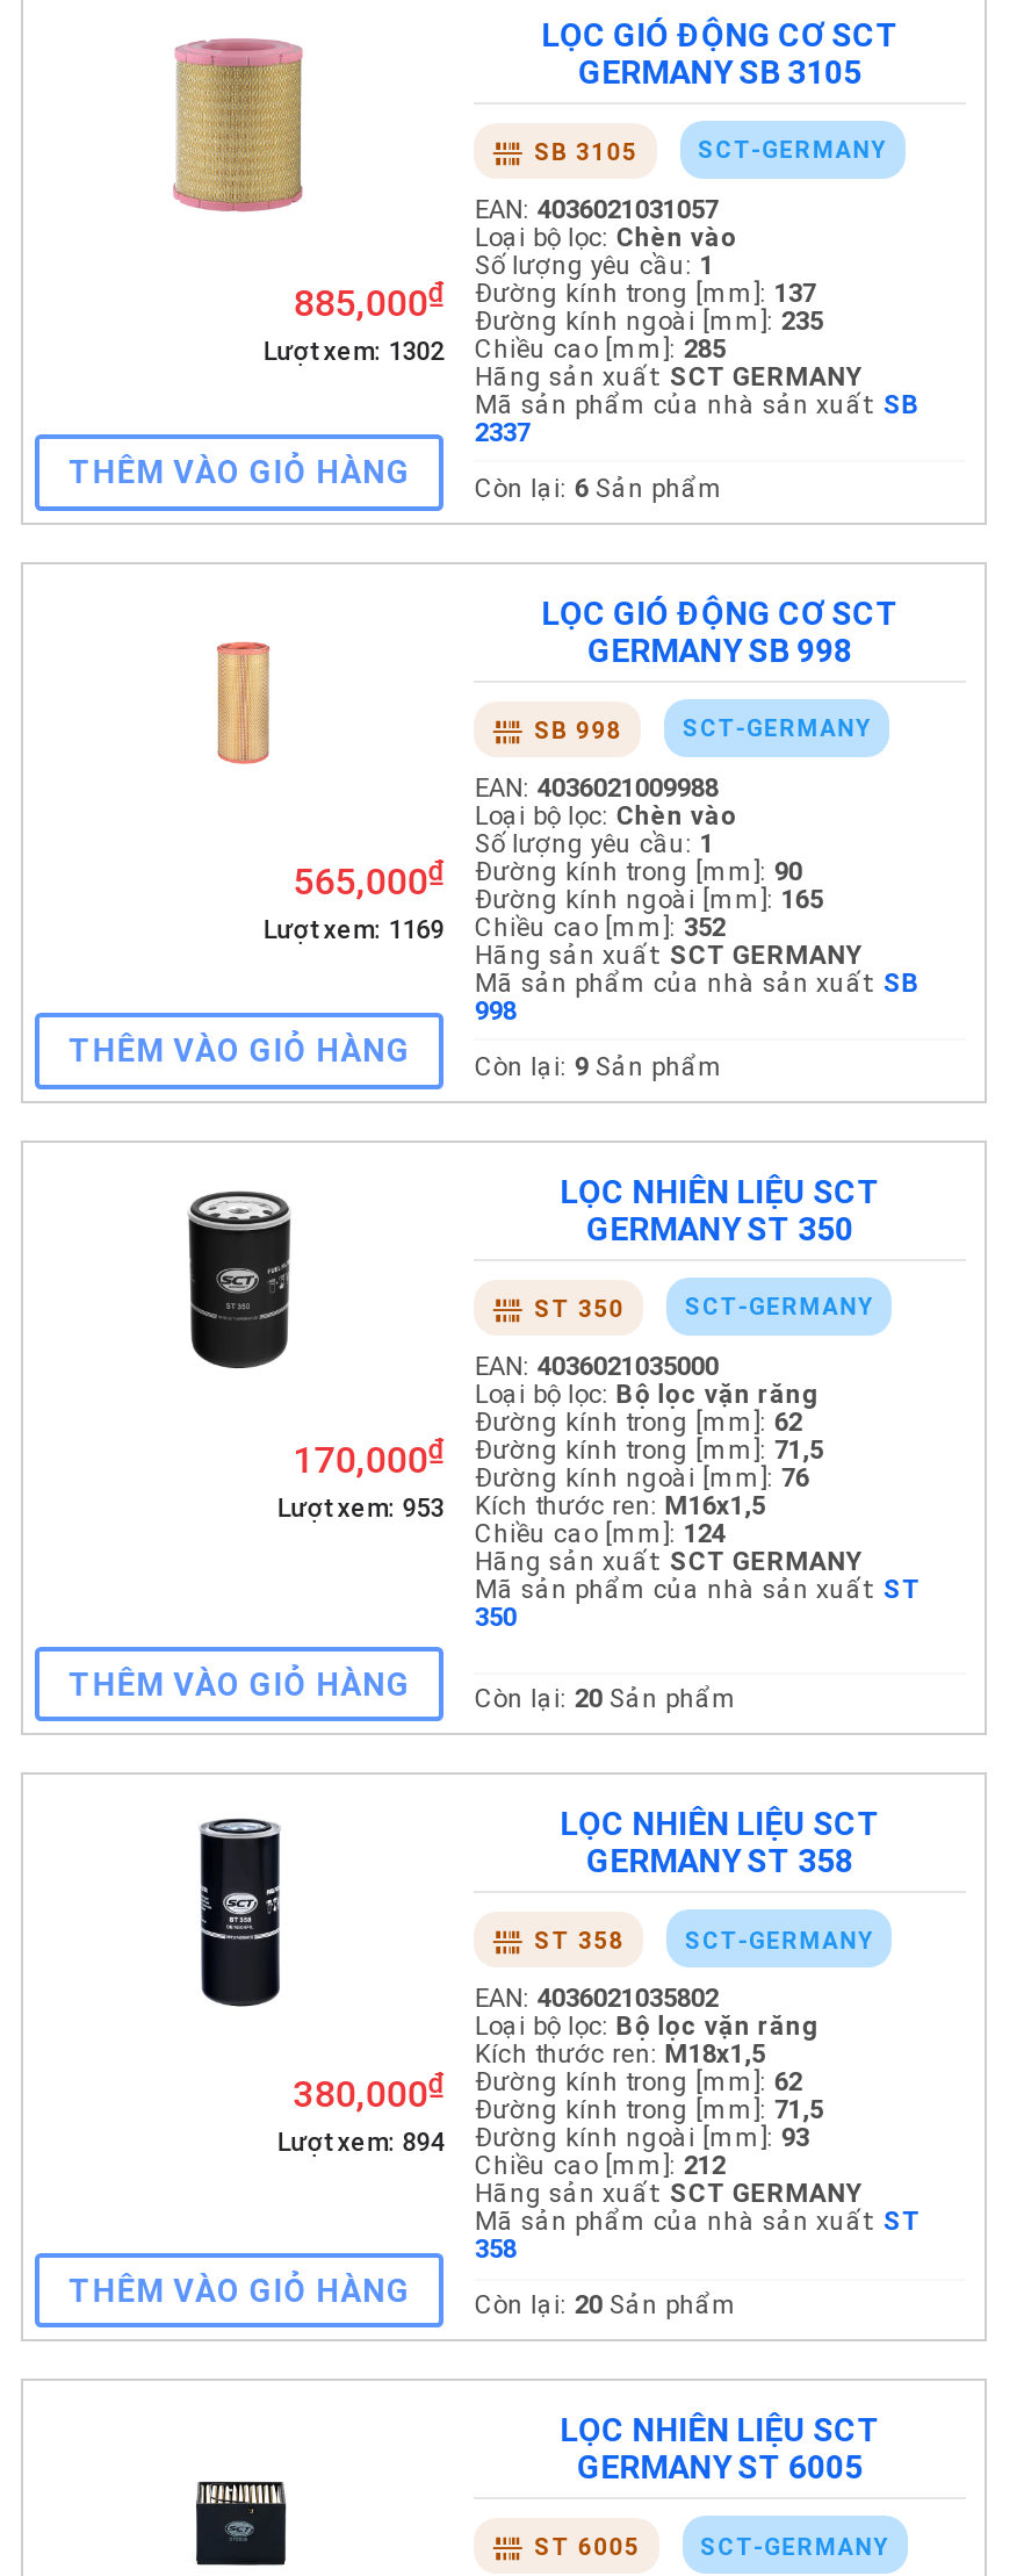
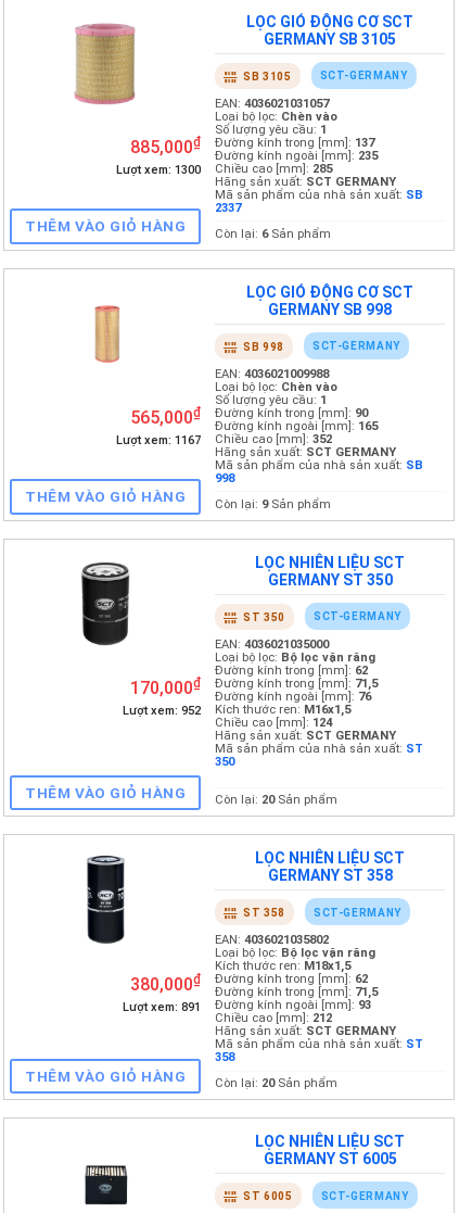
[263,338,444,368] Lượt xem: 1302 -> [116,163,201,177] Lượt xem: 1300
[263,916,444,946] Lượt xem: 1169 -> [116,434,201,448] Lượt xem: 1167
[277,1494,444,1524] Lượt xem: 953 -> [123,704,201,718] Lượt xem: 952
[277,2127,444,2158] Lượt xem: 894 -> [123,1000,201,1014] Lượt xem: 891

